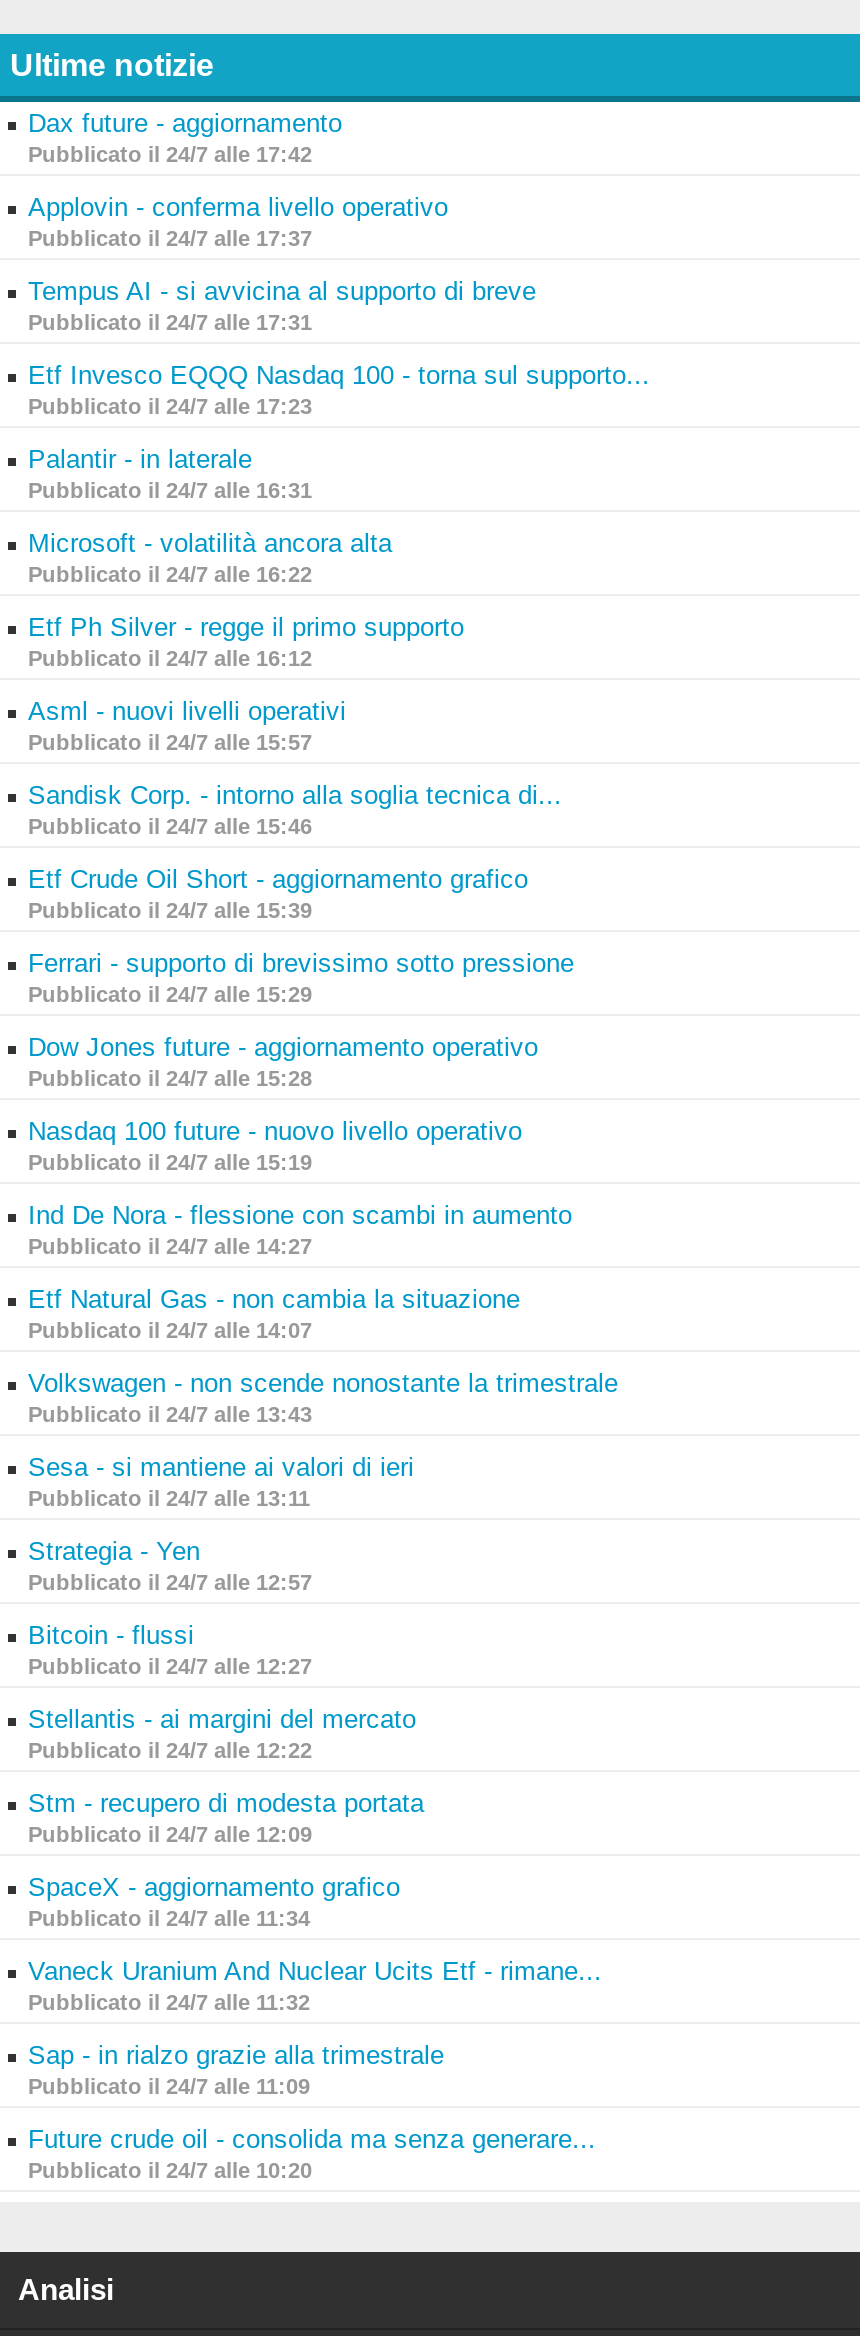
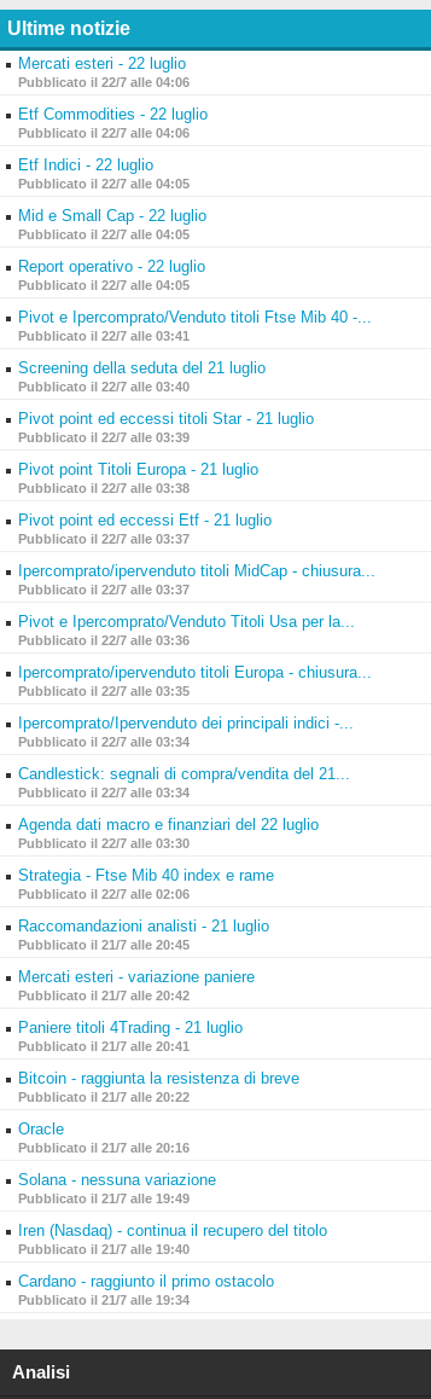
[28,108,342,166] Dax future - aggiornamento | Pubblicato il 24/7 alle 17:42 -> [18,55,190,90] Mercati esteri - 22 luglio | Pubblicato il 22/7 alle 04:06
[28,192,448,250] Applovin - conferma livello operativo | Pubblicato il 24/7 alle 17:37 -> [18,105,208,140] Etf Commodities - 22 luglio | Pubblicato il 22/7 alle 04:06
[28,276,536,334] Tempus AI - si avvicina al supporto di breve | Pubblicato il 24/7 alle 17:31 -> [18,156,190,191] Etf Indici - 22 luglio | Pubblicato il 22/7 alle 04:05
[28,360,650,418] Etf Invesco EQQQ Nasdaq 100 - torna sul supporto... | Pubblicato il 24/7 alle 17:23 -> [18,207,206,242] Mid e Small Cap - 22 luglio | Pubblicato il 22/7 alle 04:05
[28,444,312,502] Palantir - in laterale | Pubblicato il 24/7 alle 16:31 -> [18,258,205,293] Report operativo - 22 luglio | Pubblicato il 22/7 alle 04:05
[28,528,392,586] Microsoft - volatilità ancora alta | Pubblicato il 24/7 alle 16:22 -> [18,308,372,343] Pivot e Ipercomprato/Venduto titoli Ftse Mib 40 -... | Pubblicato il 22/7 alle 03:41
[28,612,464,670] Etf Ph Silver - regge il primo supporto | Pubblicato il 24/7 alle 16:12 -> [18,359,266,394] Screening della seduta del 21 luglio | Pubblicato il 22/7 alle 03:40
[28,696,346,754] Asml - nuovi livelli operativi | Pubblicato il 24/7 alle 15:57 -> [18,410,314,445] Pivot point ed eccessi titoli Star - 21 luglio | Pubblicato il 22/7 alle 03:39
[28,780,562,838] Sandisk Corp. - intorno alla soglia tecnica di... | Pubblicato il 24/7 alle 15:46 -> [18,461,258,496] Pivot point Titoli Europa - 21 luglio | Pubblicato il 22/7 alle 03:38
[28,864,528,922] Etf Crude Oil Short - aggiornamento grafico | Pubblicato il 24/7 alle 15:39 -> [18,511,272,546] Pivot point ed eccessi Etf - 21 luglio | Pubblicato il 22/7 alle 03:37
[28,948,574,1006] Ferrari - supporto di brevissimo sotto pressione | Pubblicato il 24/7 alle 15:29 -> [18,562,375,597] Ipercomprato/ipervenduto titoli MidCap - chiusura... | Pubblicato il 22/7 alle 03:37
[28,1032,538,1090] Dow Jones future - aggiornamento operativo | Pubblicato il 24/7 alle 15:28 -> [18,613,355,648] Pivot e Ipercomprato/Venduto Titoli Usa per la... | Pubblicato il 22/7 alle 03:36
[28,1116,522,1174] Nasdaq 100 future - nuovo livello operativo | Pubblicato il 24/7 alle 15:19 -> [18,663,372,699] Ipercomprato/ipervenduto titoli Europa - chiusura... | Pubblicato il 22/7 alle 03:35
[28,1200,572,1258] Ind De Nora - flessione con scambi in aumento | Pubblicato il 24/7 alle 14:27 -> [18,714,354,749] Ipercomprato/Ipervenduto dei principali indici -... | Pubblicato il 22/7 alle 03:34
[28,1284,520,1342] Etf Natural Gas - non cambia la situazione | Pubblicato il 24/7 alle 14:07 -> [18,765,350,800] Candlestick: segnali di compra/vendita del 21... | Pubblicato il 22/7 alle 03:34
[28,1368,618,1426] Volkswagen - non scende nonostante la trimestrale | Pubblicato il 24/7 alle 13:43 -> [18,816,319,851] Agenda dati macro e finanziari del 22 luglio | Pubblicato il 22/7 alle 03:30
[28,1452,414,1510] Sesa - si mantiene ai valori di ieri | Pubblicato il 24/7 alle 13:11 -> [18,866,274,901] Strategia - Ftse Mib 40 index e rame | Pubblicato il 22/7 alle 02:06
[28,1536,312,1594] Strategia - Yen | Pubblicato il 24/7 alle 12:57 -> [18,917,269,952] Raccomandazioni analisti - 21 luglio | Pubblicato il 21/7 alle 20:45
[28,1620,312,1678] Bitcoin - flussi | Pubblicato il 24/7 alle 12:27 -> [18,968,255,1003] Mercati esteri - variazione paniere | Pubblicato il 21/7 alle 20:42
[28,1704,416,1762] Stellantis - ai margini del mercato | Pubblicato il 24/7 alle 12:22 -> [18,1019,243,1054] Paniere titoli 4Trading - 21 luglio | Pubblicato il 21/7 alle 20:41
[28,1788,424,1846] Stm - recupero di modesta portata | Pubblicato il 24/7 alle 12:09 -> [18,1069,299,1104] Bitcoin - raggiunta la resistenza di breve | Pubblicato il 21/7 alle 20:22
[28,1872,400,1930] SpaceX - aggiornamento grafico | Pubblicato il 24/7 alle 11:34 -> [18,1120,190,1155] Oracle | Pubblicato il 21/7 alle 20:16
[28,1956,602,2014] Vaneck Uranium And Nuclear Ucits Etf - rimane... | Pubblicato il 24/7 alle 11:32 -> [18,1171,216,1206] Solana - nessuna variazione | Pubblicato il 21/7 alle 19:49
[28,2040,444,2098] Sap - in rialzo grazie alla trimestrale | Pubblicato il 24/7 alle 11:09 -> [18,1222,327,1257] Iren (Nasdaq) - continua il recupero del titolo | Pubblicato il 21/7 alle 19:40
[28,2124,596,2182] Future crude oil - consolida ma senza generare... | Pubblicato il 24/7 alle 10:20 -> [18,1272,274,1307] Cardano - raggiunto il primo ostacolo | Pubblicato il 21/7 alle 19:34

